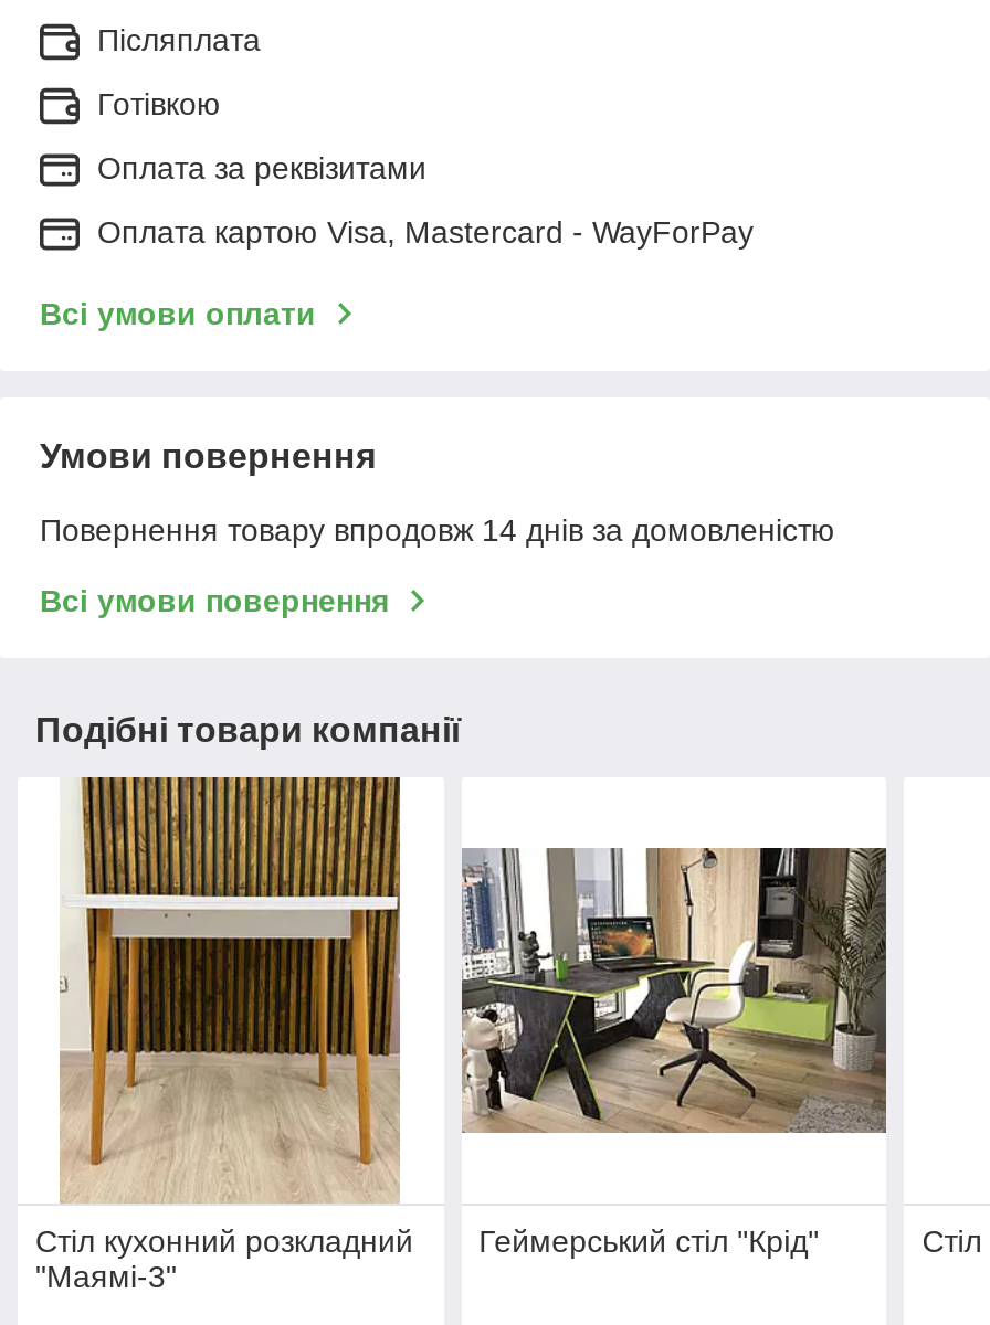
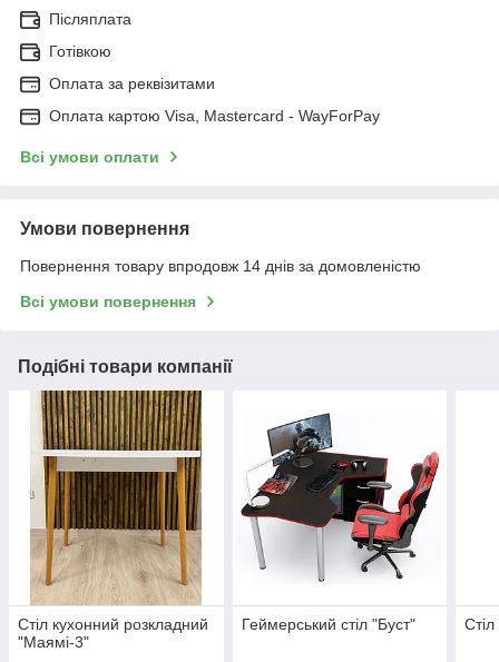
[460,824,888,1259] [image] | Геймерський стіл "Крід" -> [233,412,447,633] [image] | Геймерський стіл "Буст"

